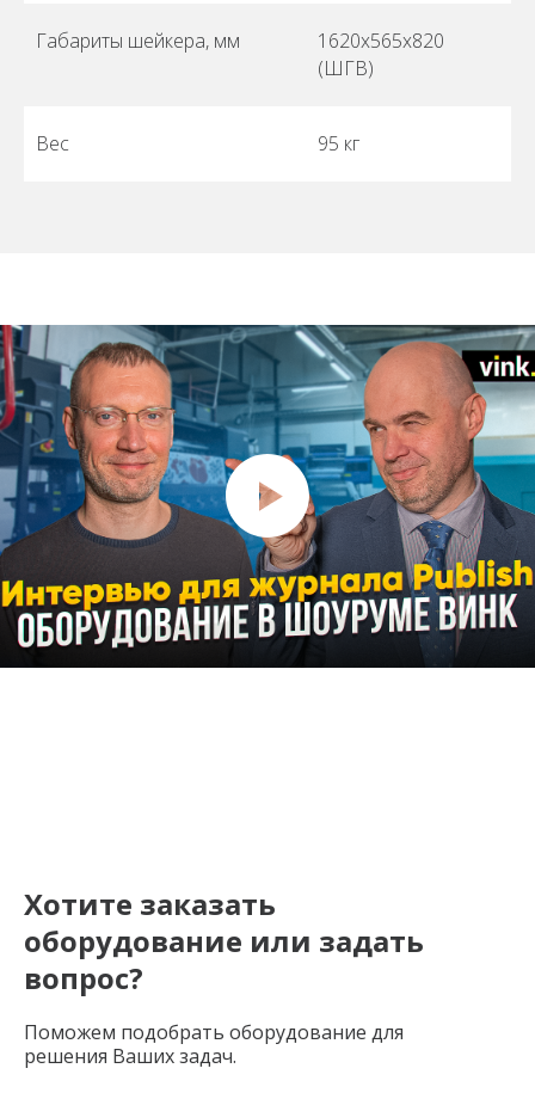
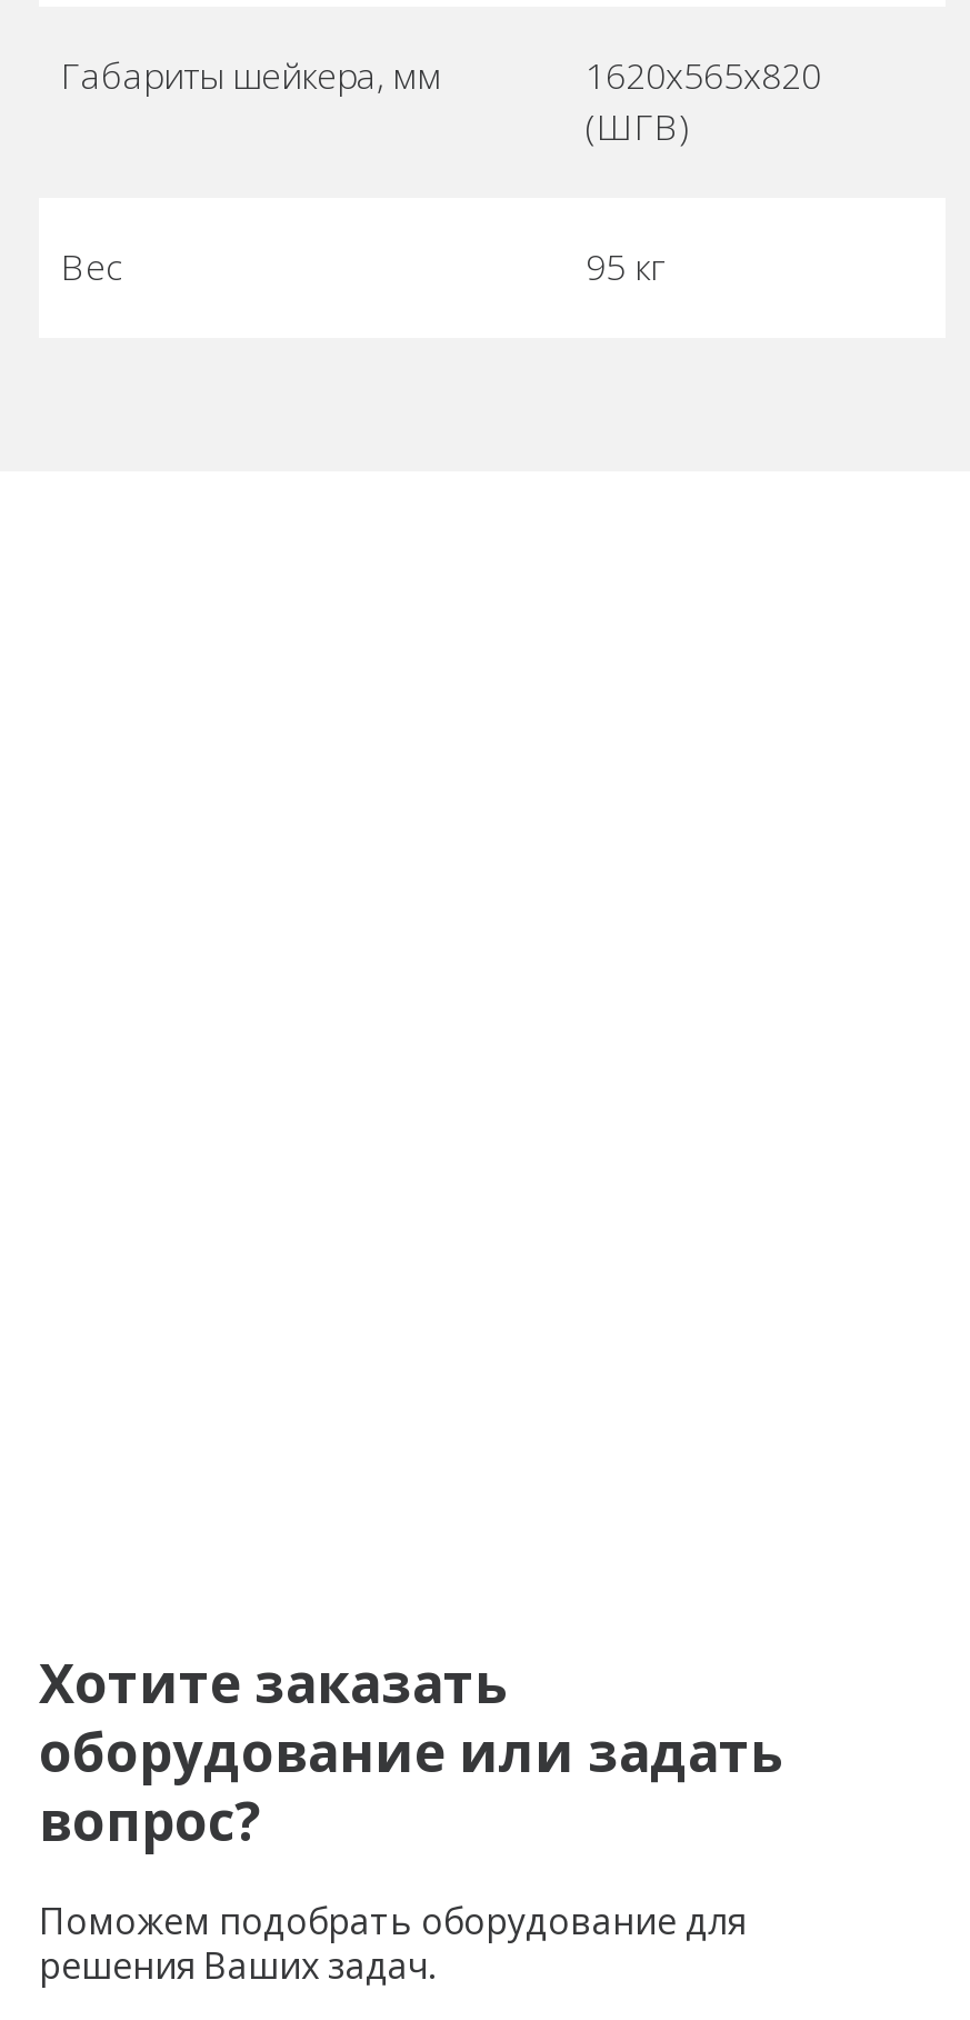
[4,324,531,669] [image] -> none

